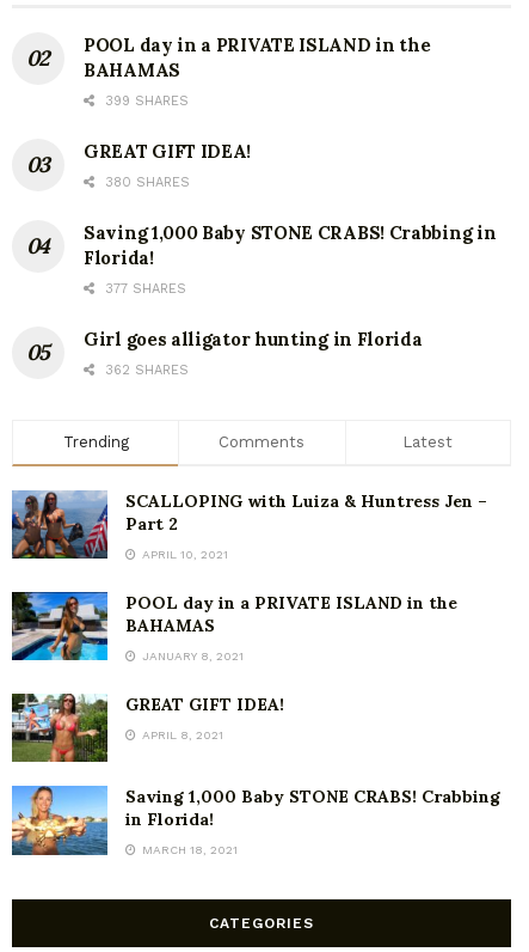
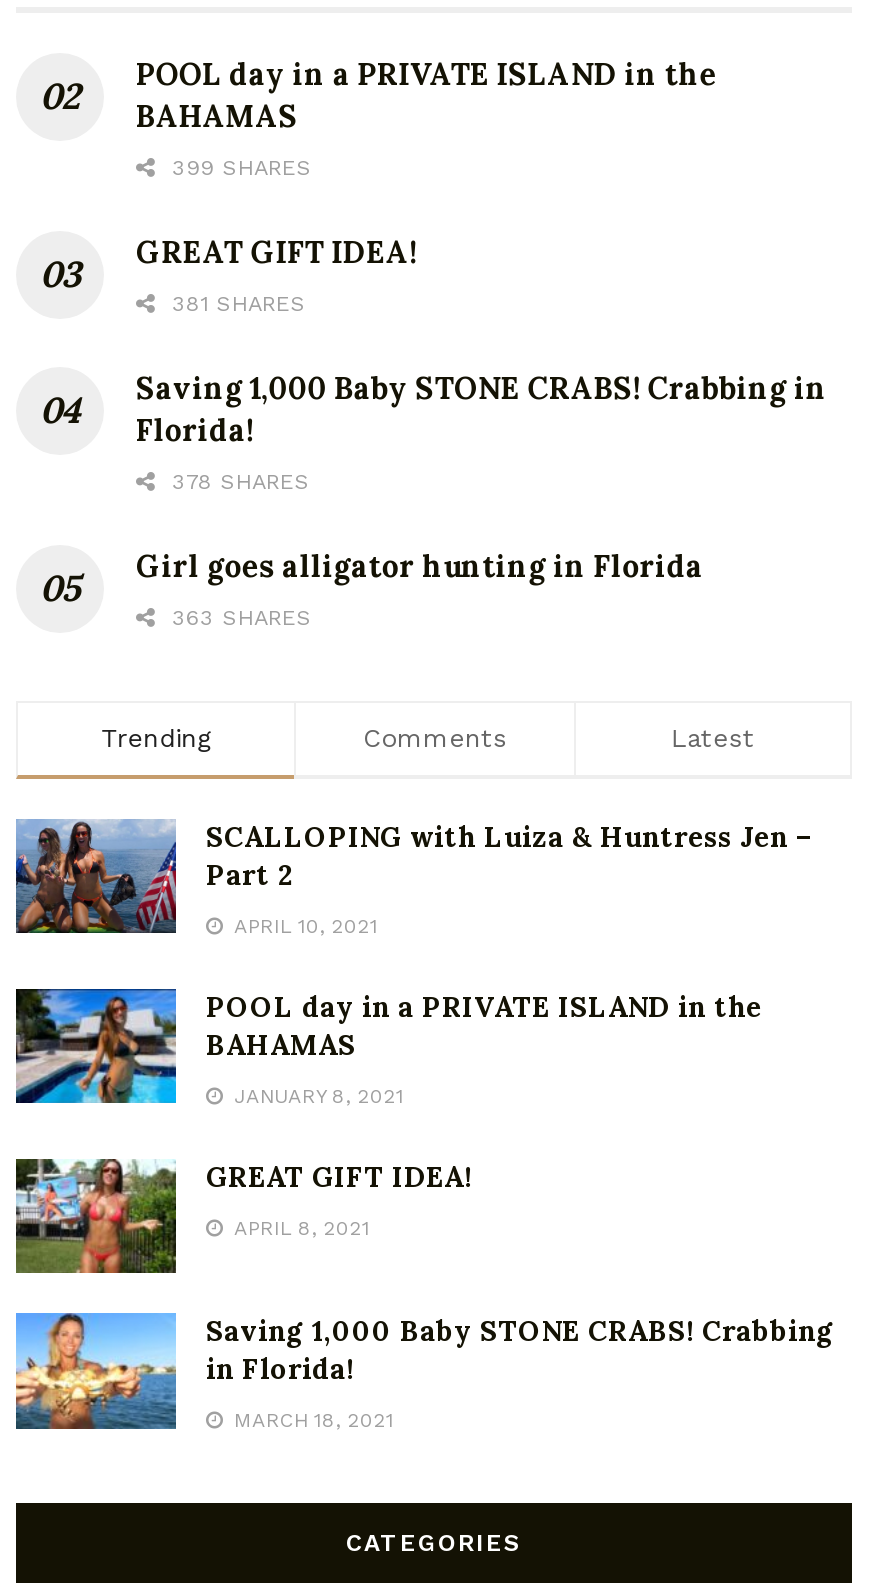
[100,175,190,191] 380 SHARES -> [164,292,306,318] 381 SHARES
[100,281,186,297] 377 SHARES -> [164,470,310,496] 378 SHARES
[100,363,189,378] 362 SHARES -> [164,606,312,632] 363 SHARES

